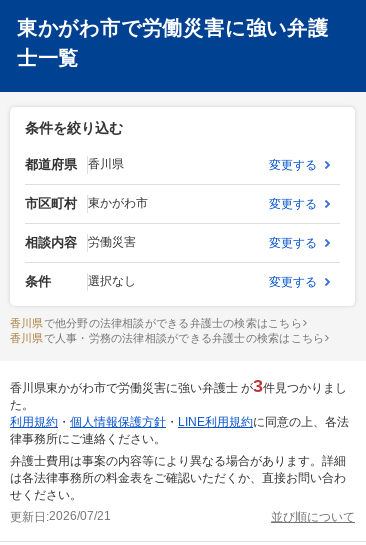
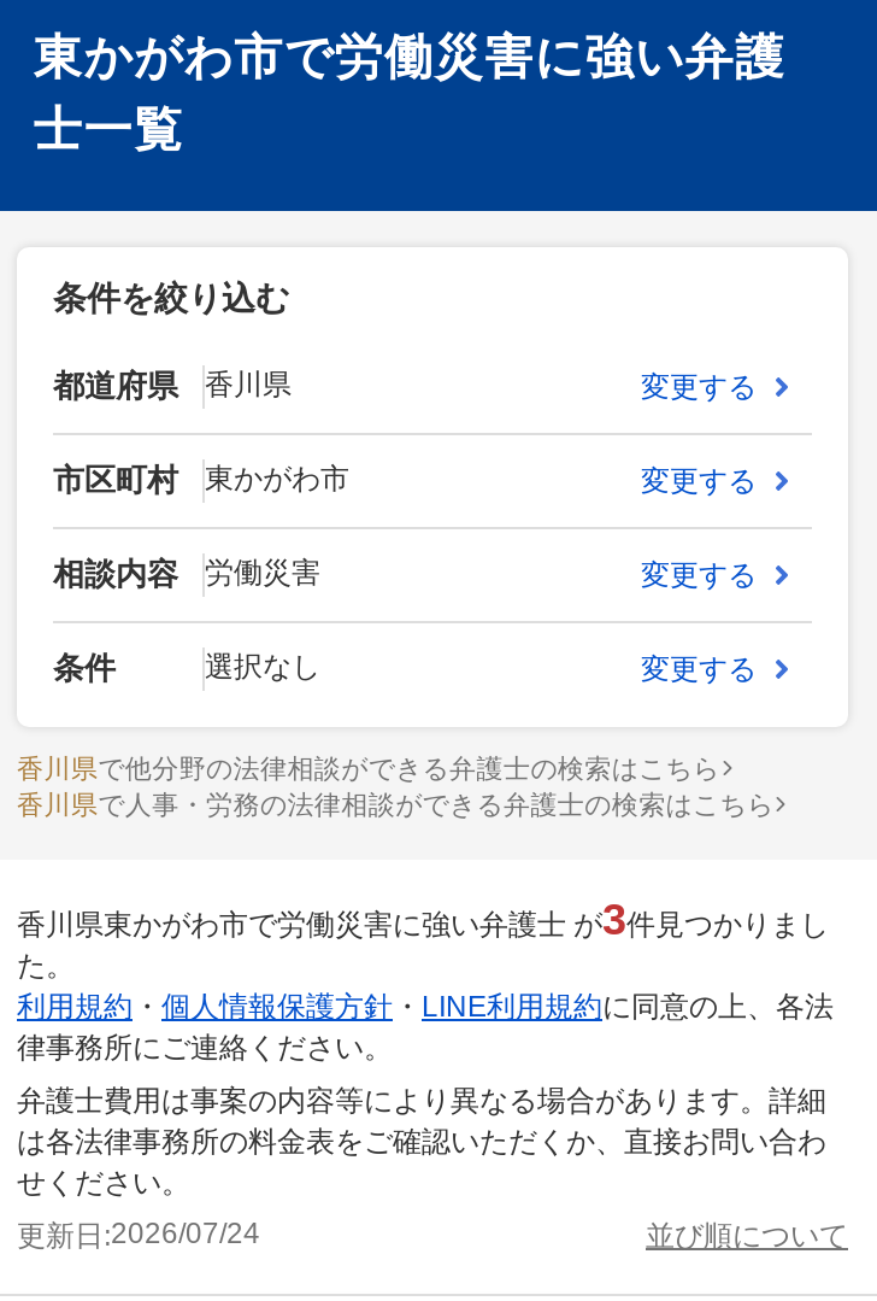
[10,509,111,524] 更新日: 2026/07/21 -> [17,1216,260,1253] 更新日: 2026/07/24

